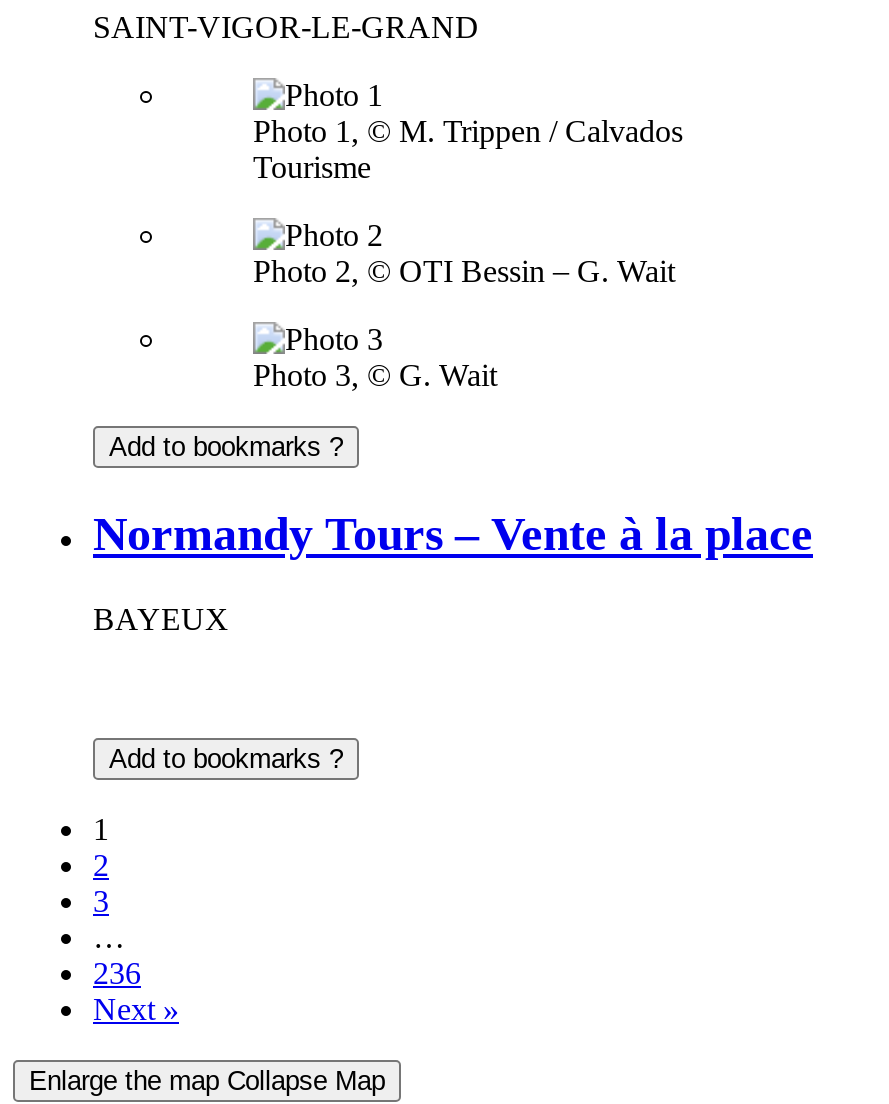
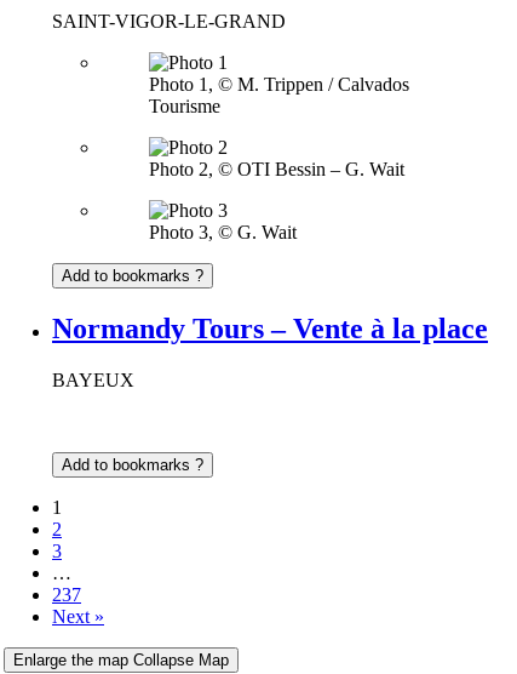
[93,956,141,990] 236 -> [52,585,81,605] 237

